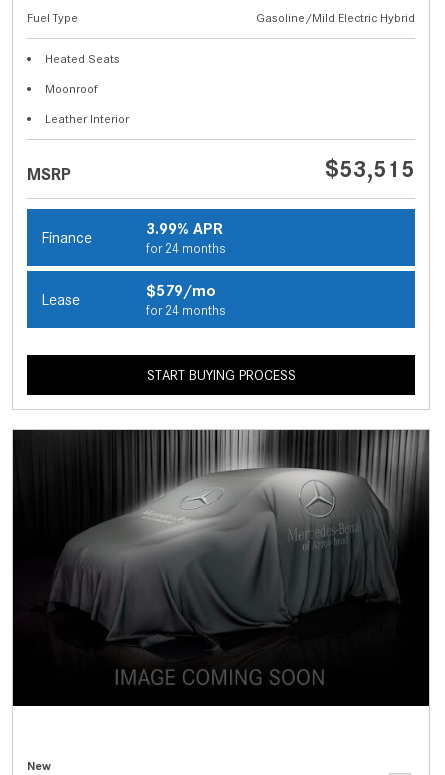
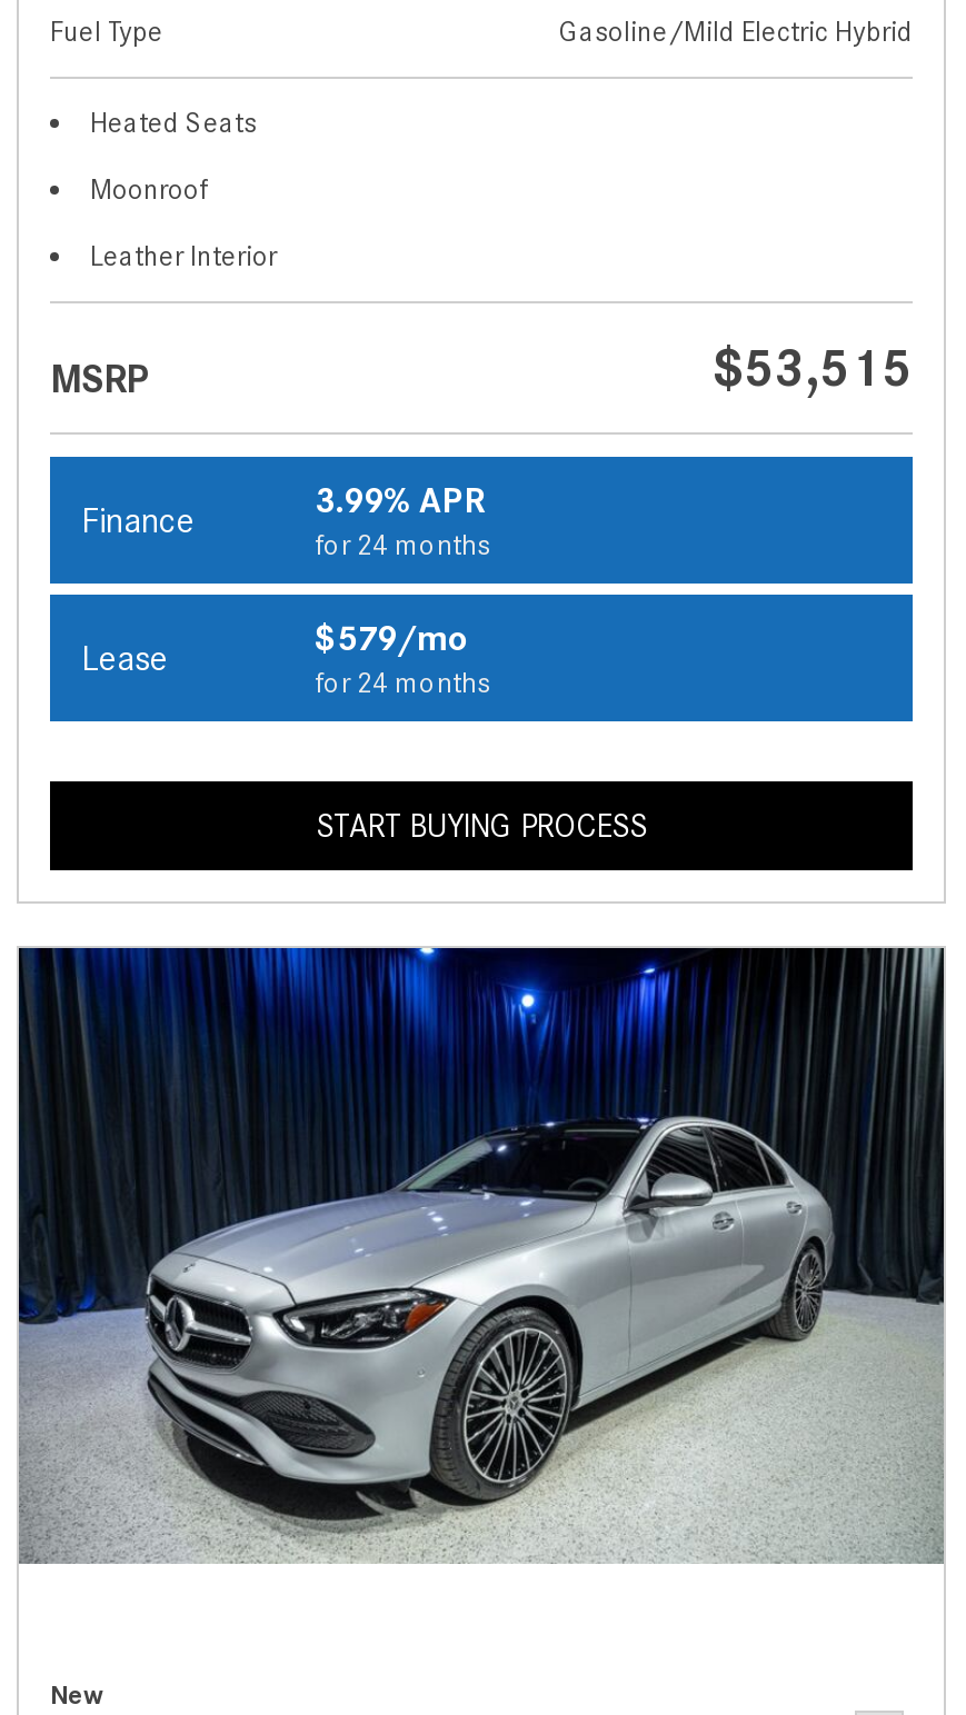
[13,429,429,707] [image] -> [17,946,946,1564] [image]

